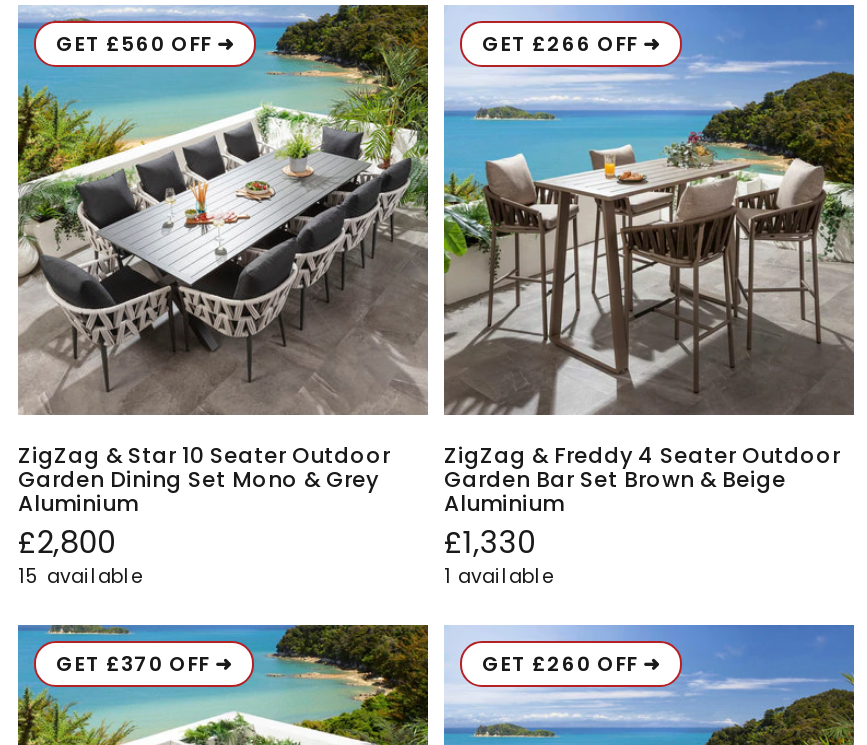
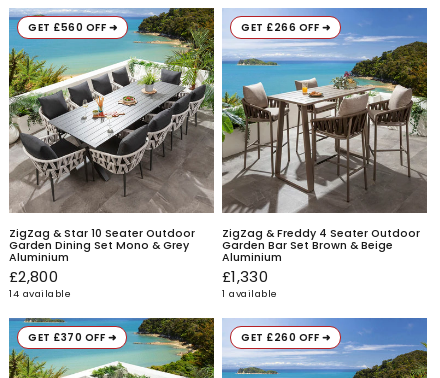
[18,564,144,590] 15 available -> [9,287,71,300] 14 available

